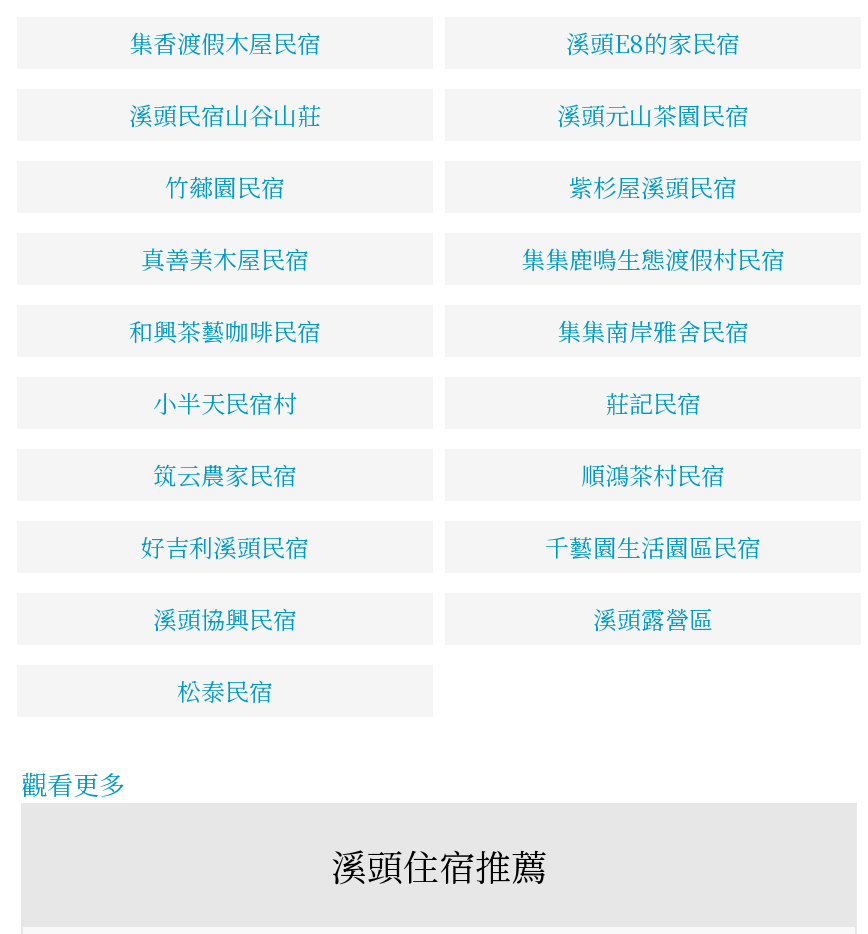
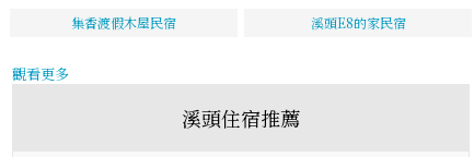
[129,98,785,708] 溪頭民宿山谷山莊 | 溪頭元山茶園民宿 | 竹薌園民宿 | 紫杉屋溪頭民宿 | 真善美木屋民宿 | 集集鹿鳴生態渡假村民宿 | 和興茶藝咖啡民宿 | 集集南岸雅舍民宿 | 小半天民宿村 | 莊記民宿 | 筑云農家民宿 | 順鴻茶村民宿 | 好吉利溪頭民宿 | 千藝園生活園區民宿 | 溪頭協興民宿 | 溪頭露營區 | 松泰民宿 -> none

